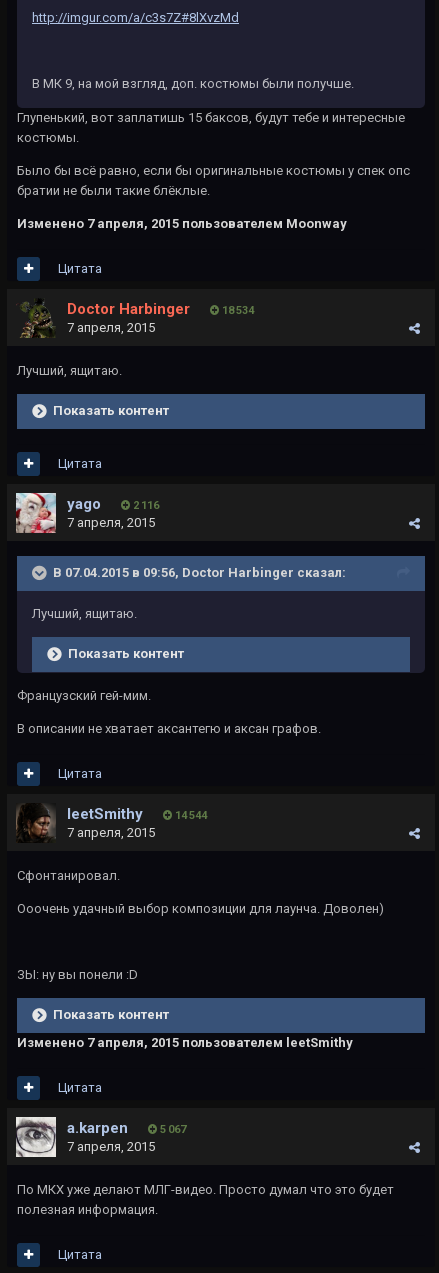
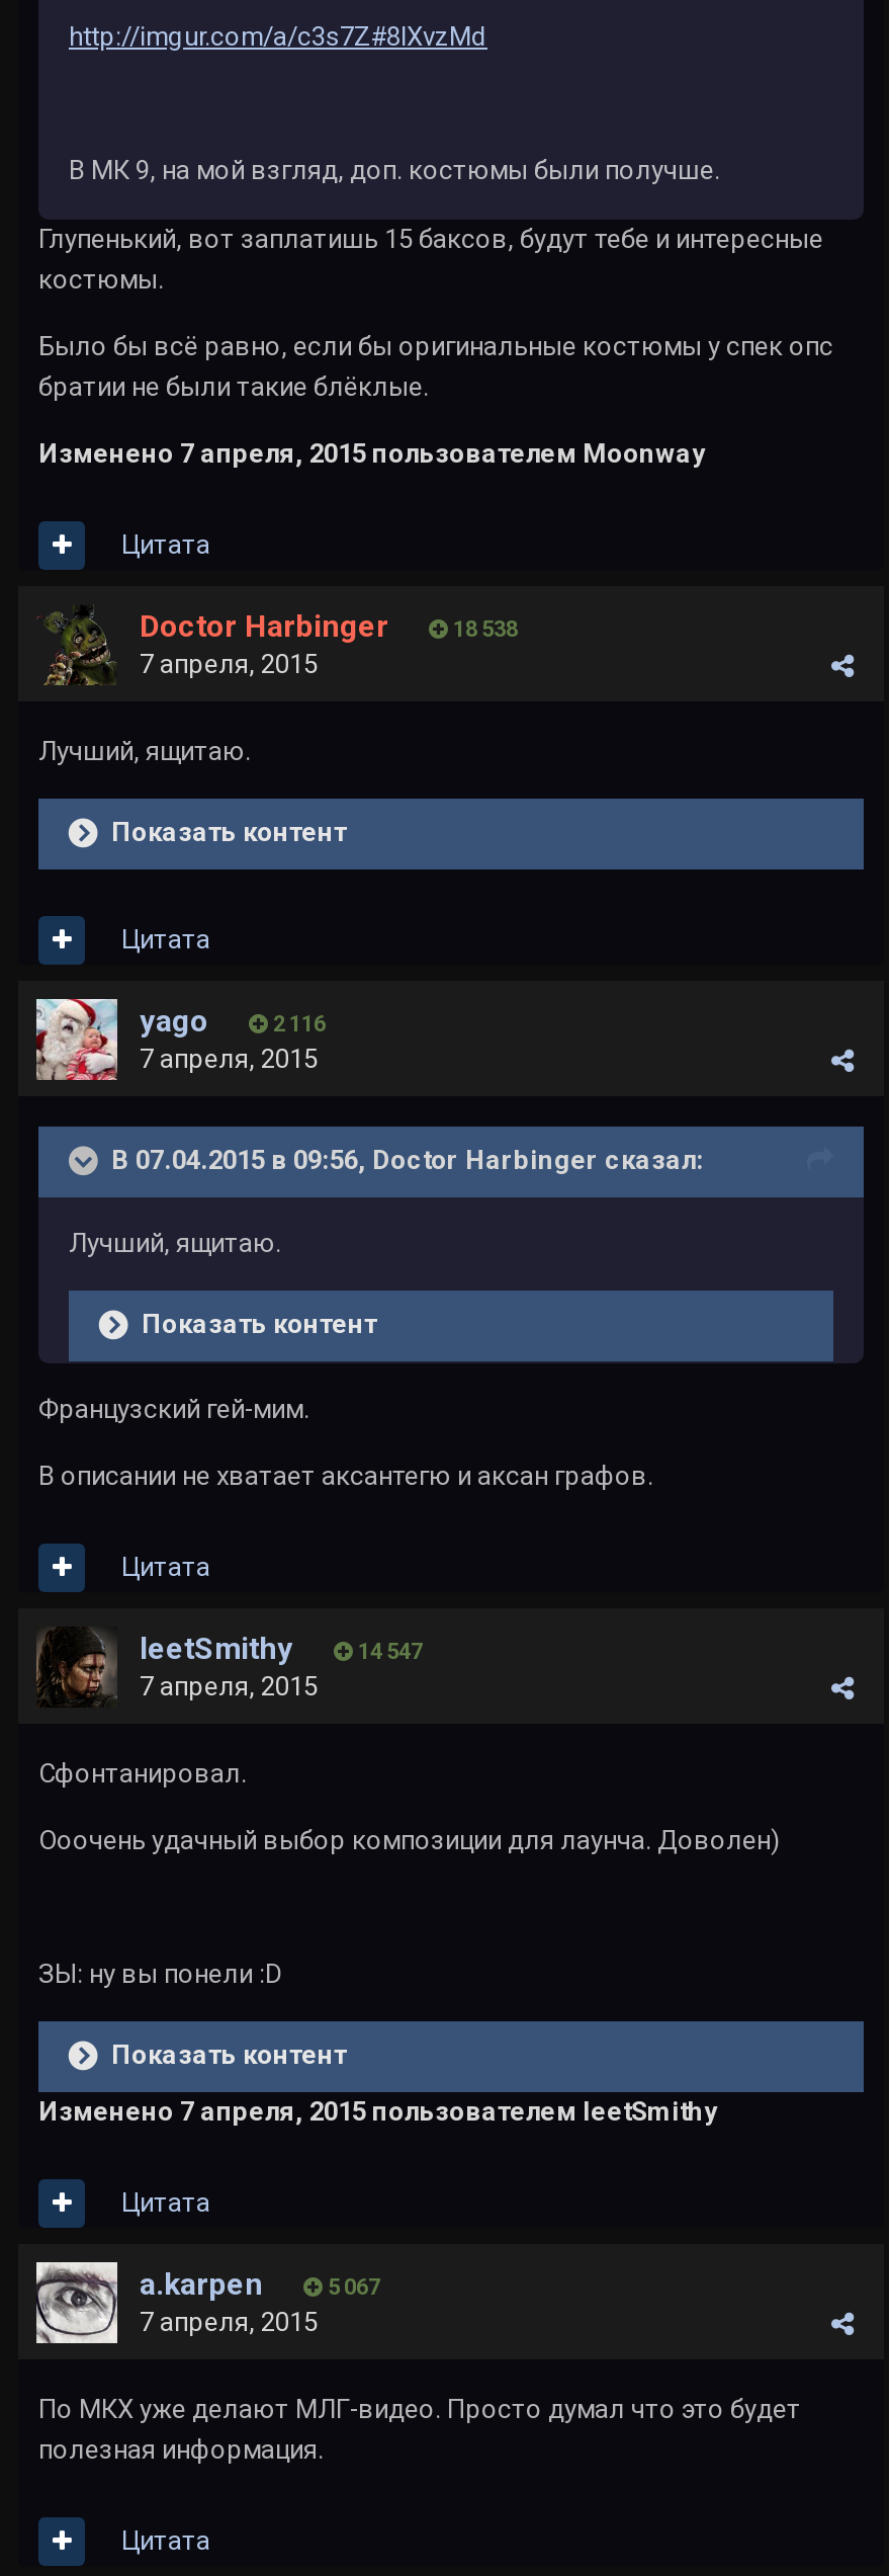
[219,304,254,317] 18 534 -> [447,616,518,643] 18 538
[172,809,207,822] 14 544 -> [352,1639,423,1665] 14 547

